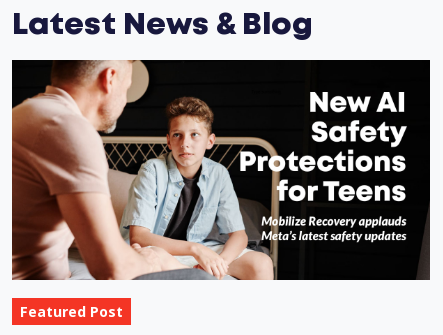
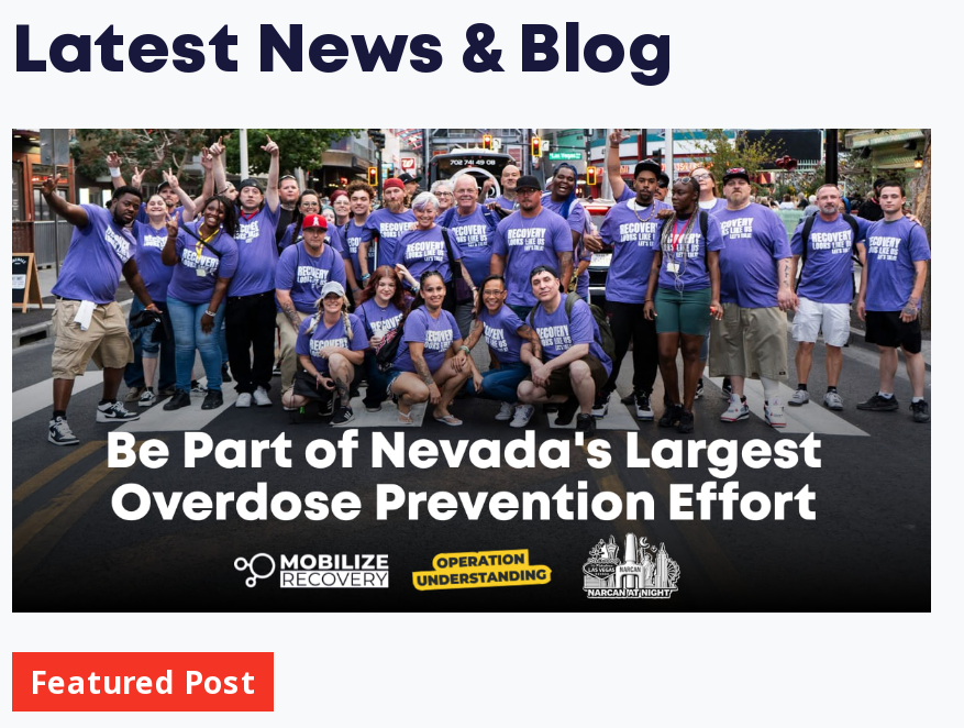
[11,59,431,281] [image] -> [10,126,933,615] [image]

